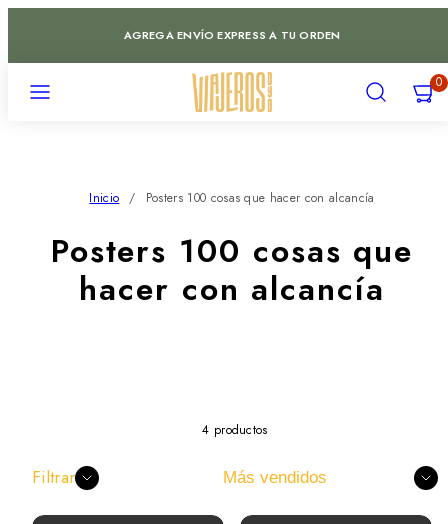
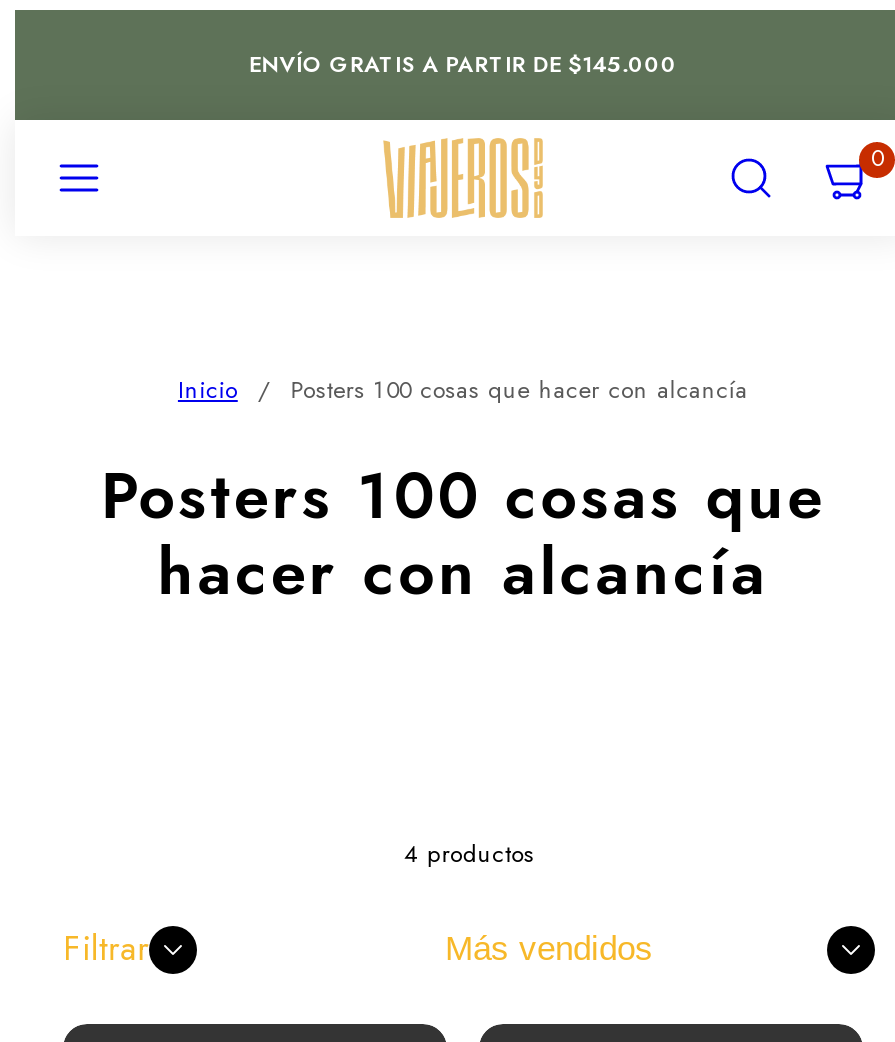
[124,27,340,43] AGREGA ENVÍO EXPRESS A TU ORDEN -> [249,48,677,80] ENVÍO GRATIS A PARTIR DE $145.000

